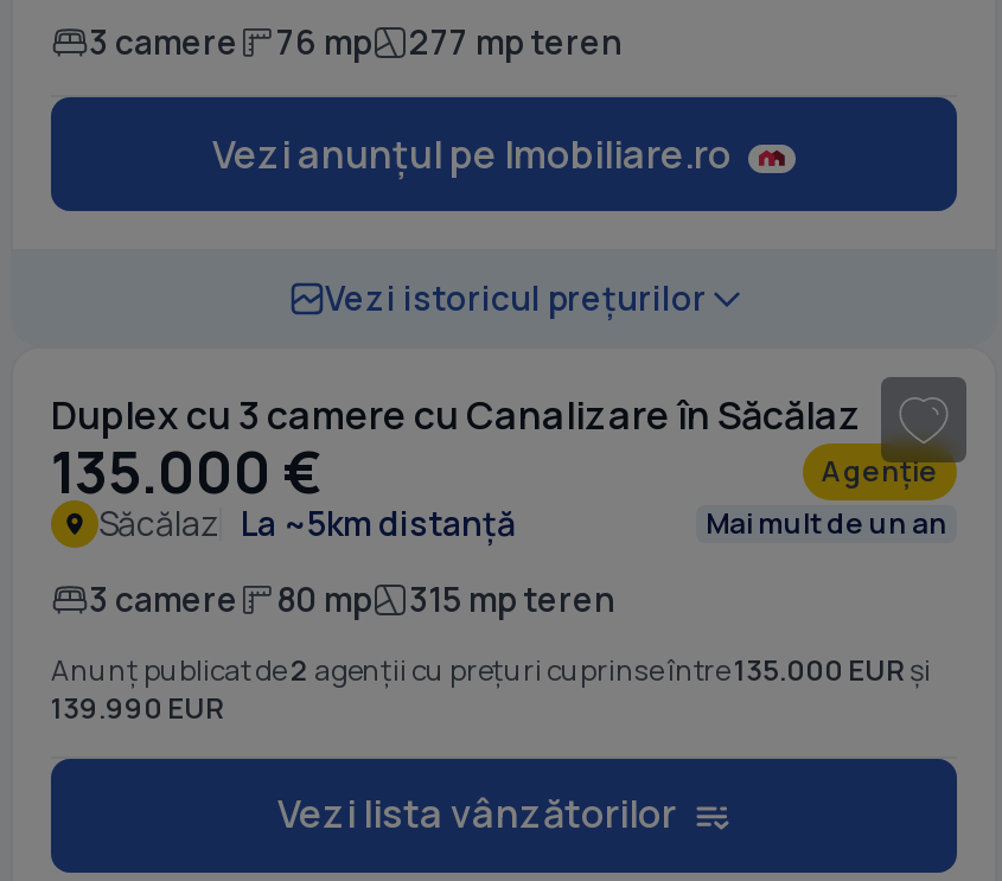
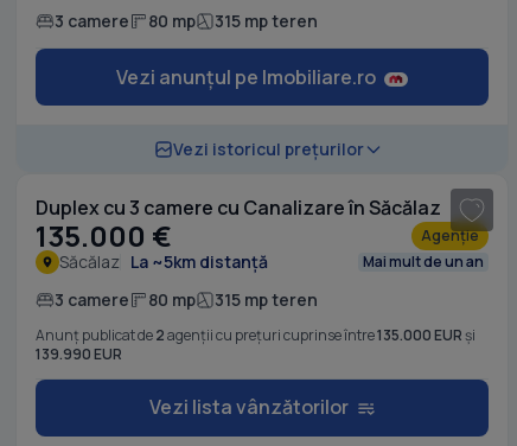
[276,19,371,64] 76 mp -> [148,9,196,32] 80 mp
[409,19,623,64] 277 mp teren -> [215,9,318,32] 315 mp teren

